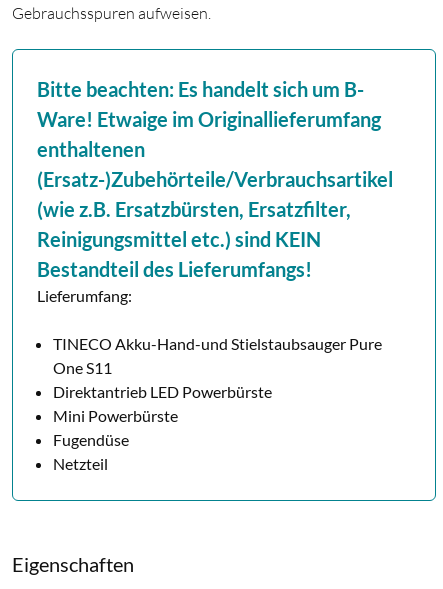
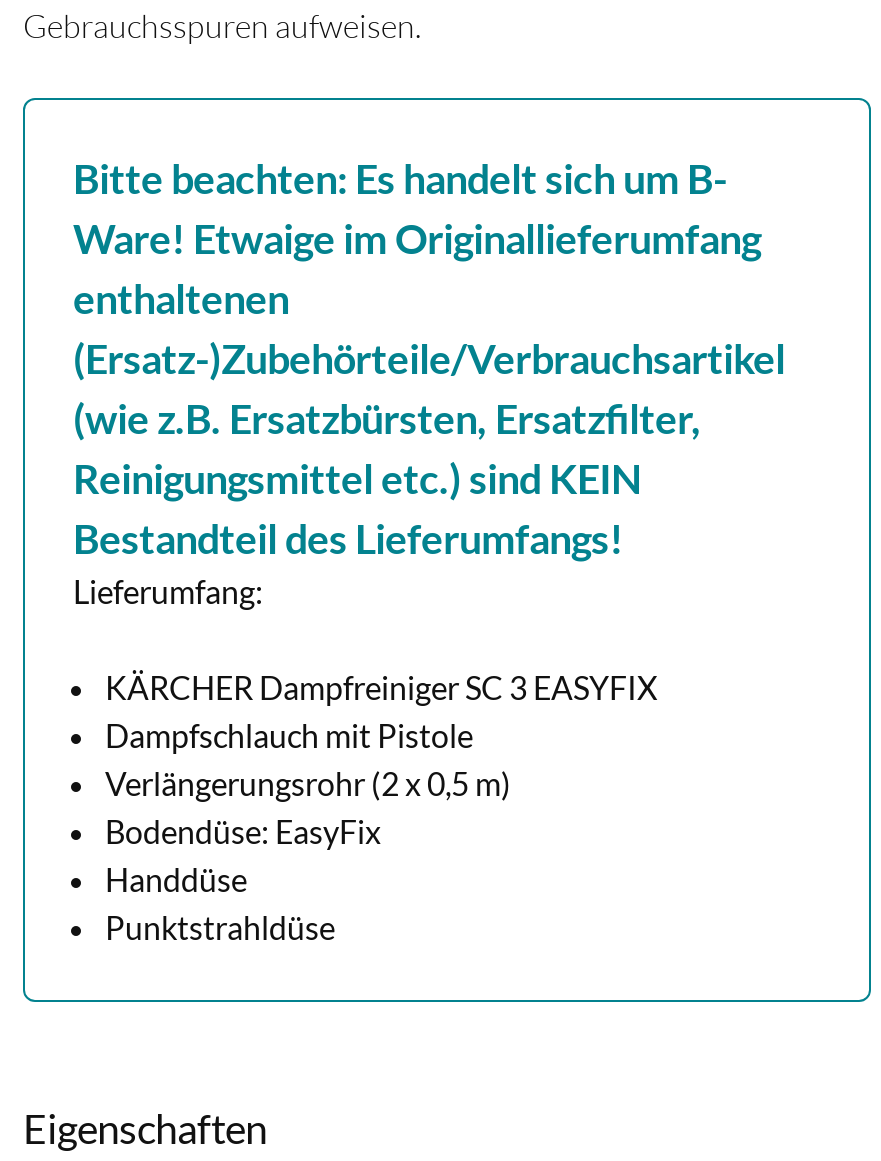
[53,334,382,473] TINECO Akku-Hand-und Stielstaubsauger Pure | One S11 | Direktantrieb LED Powerbürste | Mini Powerbürste | Fugendüse | Netzteil -> [105,668,657,946] KÄRCHER Dampfreiniger SC 3 EASYFIX | Dampfschlauch mit Pistole | Verlängerungsrohr (2 x 0,5 m) | Bodendüse: EasyFix | Handdüse | Punktstrahldüse

